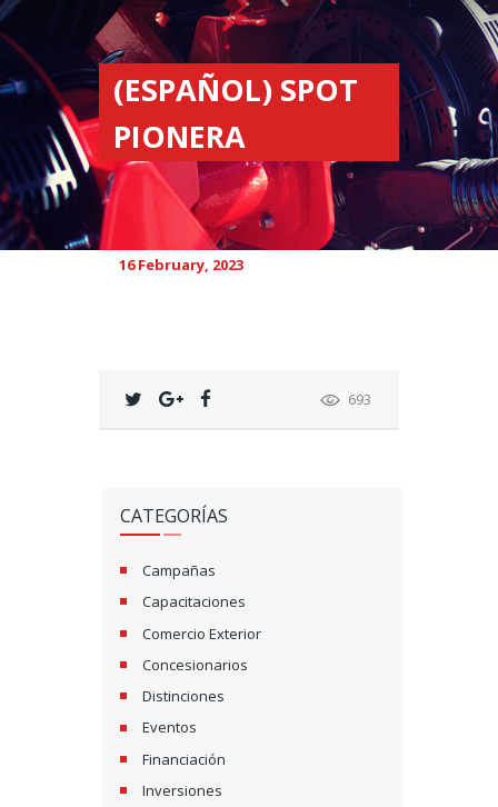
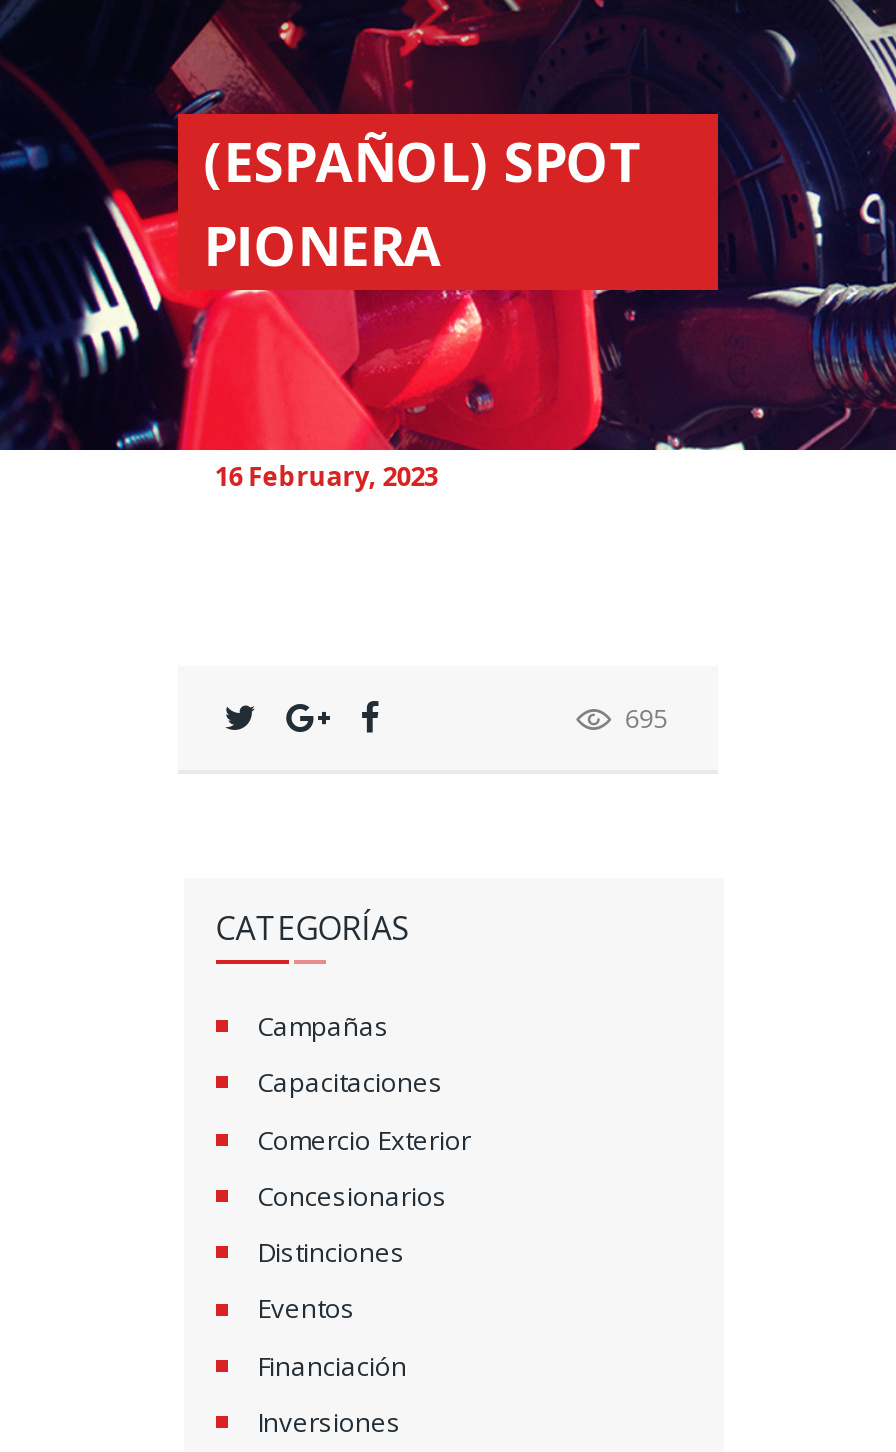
[348,389,371,409] 693 -> [625,700,667,736] 695

